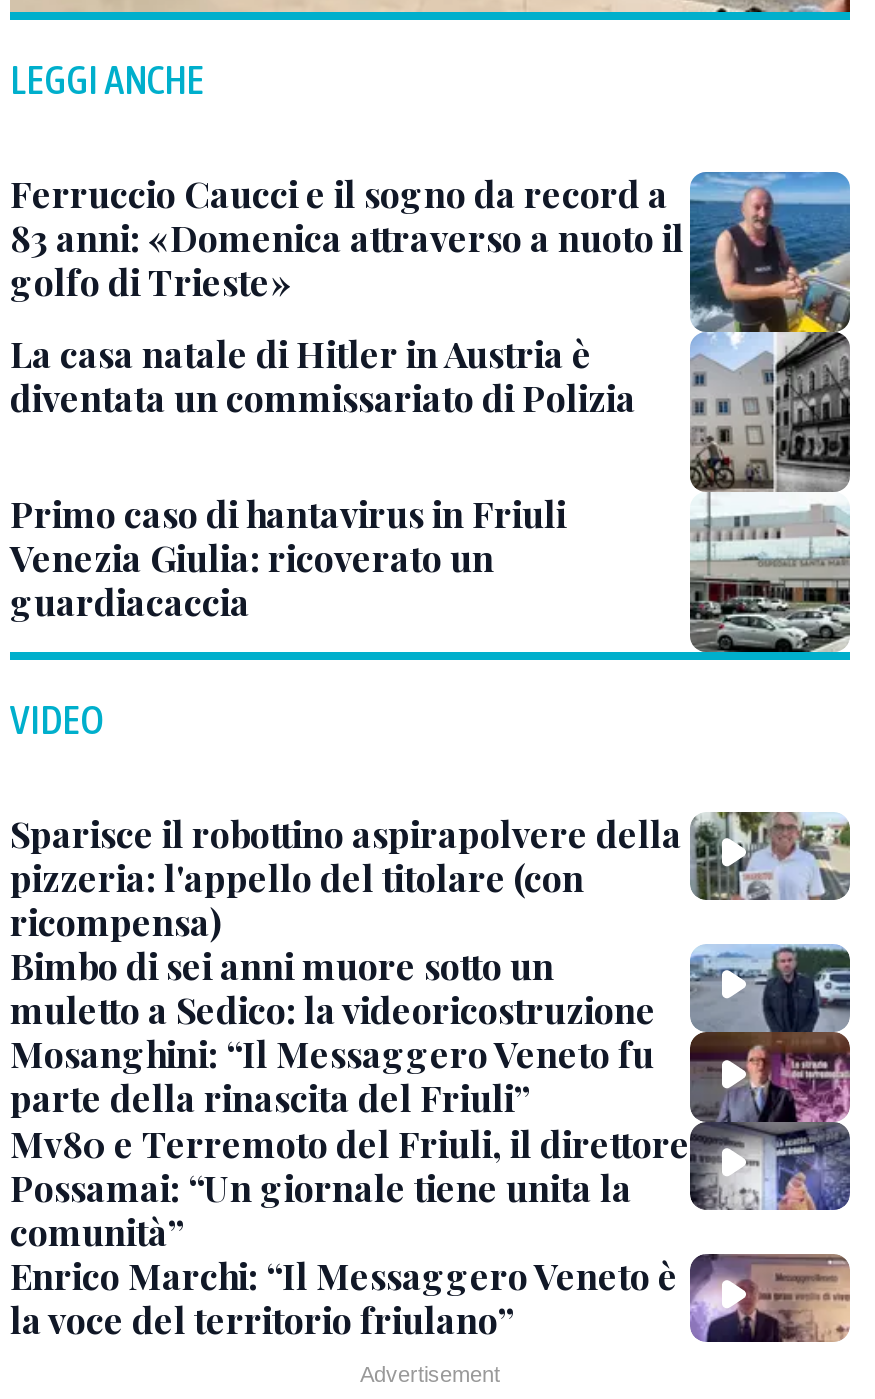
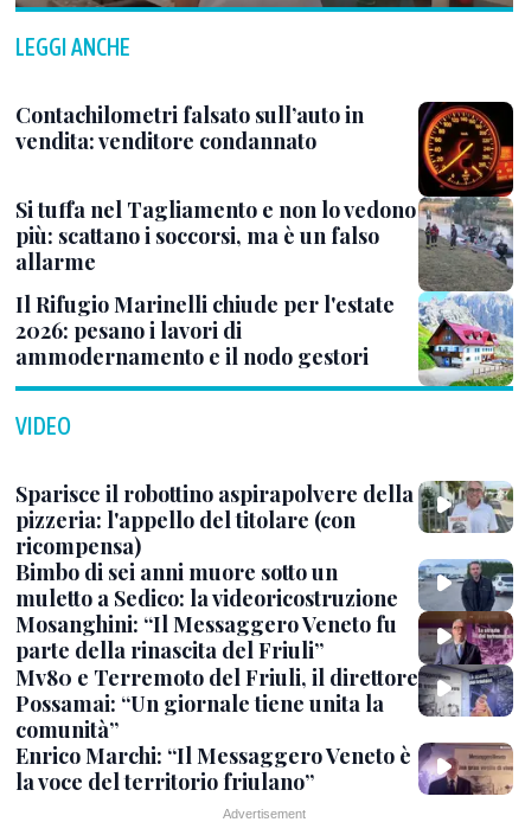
[10,170,684,306] Ferruccio Caucci e il sogno da record a | 83 anni: «Domenica attraverso a nuoto il | golfo di Trieste» -> [15,101,364,155] Contachilometri falsato sull’auto in | vendita: venditore condannato
[10,170,852,654] [image] | La casa natale di Hitler in Austria è | diventata un commissariato di Polizia -> [15,101,514,387] [image] | Si tuffa nel Tagliamento e non lo vedono | più: scattano i soccorsi, ma è un falso | allarme
[10,490,566,626] Primo caso di hantavirus in Friuli | Venezia Giulia: ricoverato un | guardiacaccia -> [15,290,395,371] Il Rifugio Marinelli chiude per l'estate | 2026: pesano i lavori di | ammodernamento e il nodo gestori

